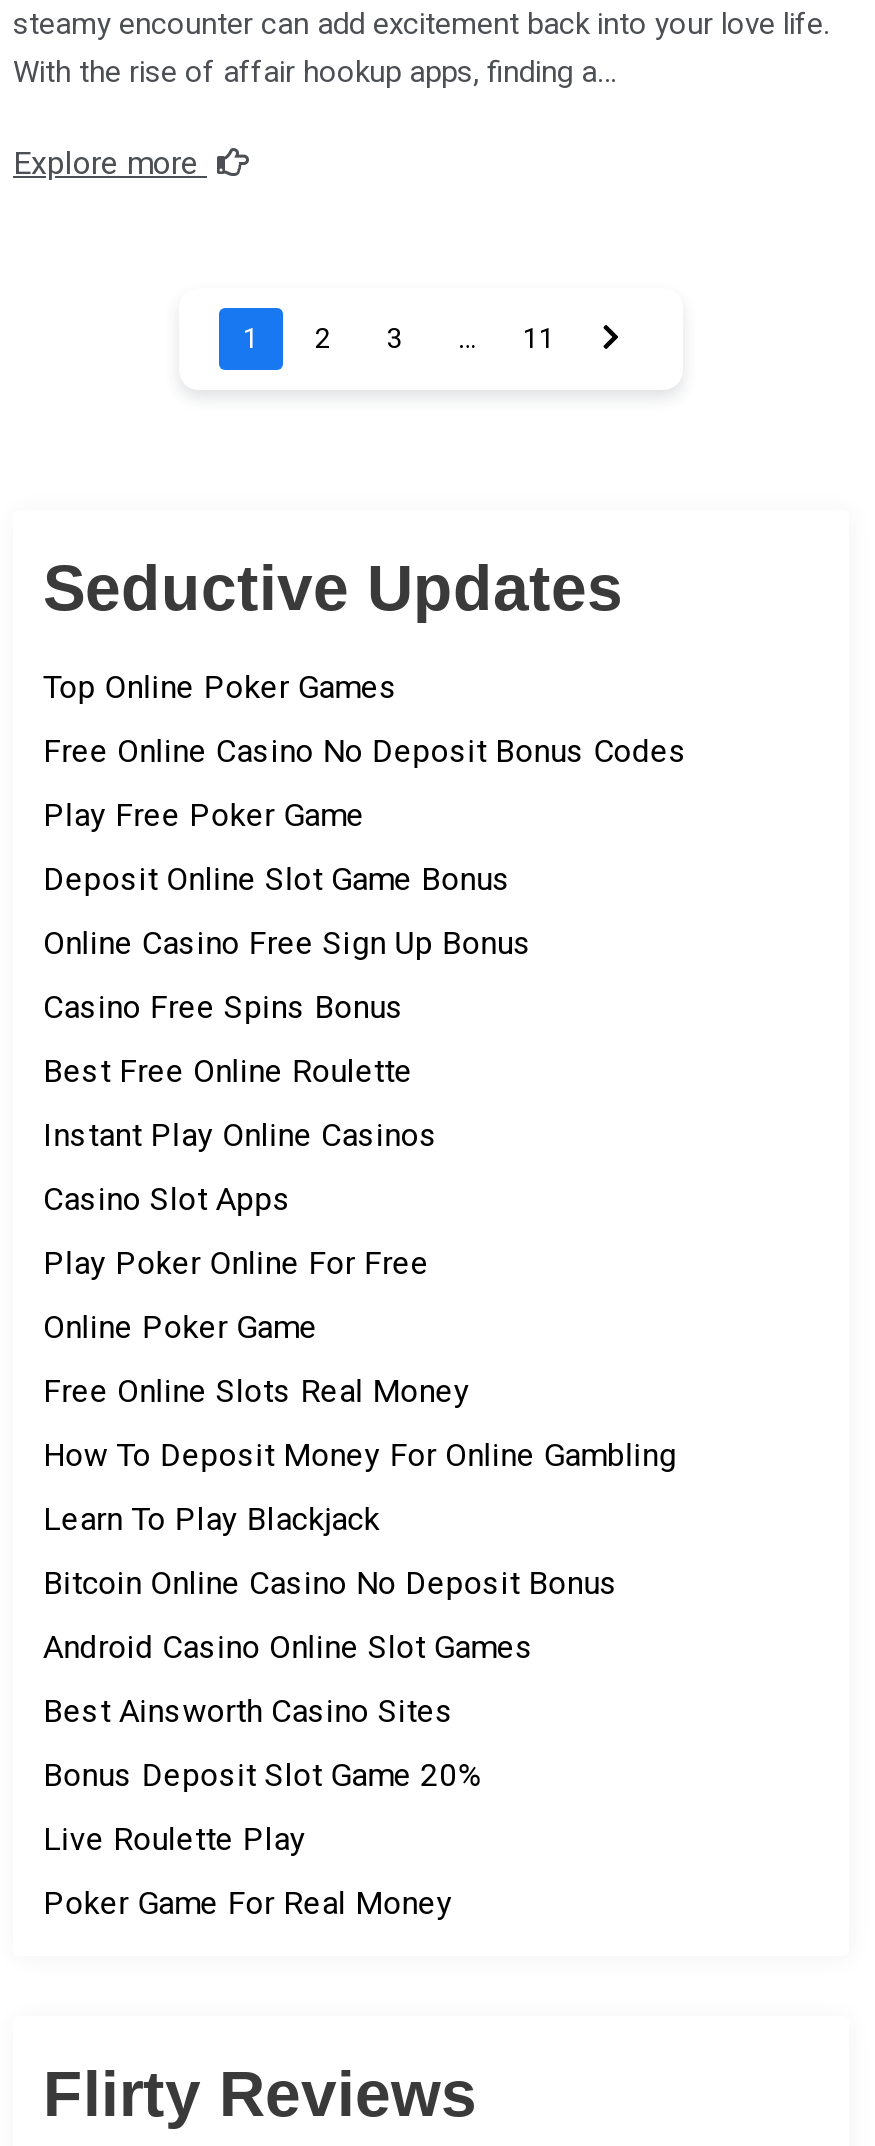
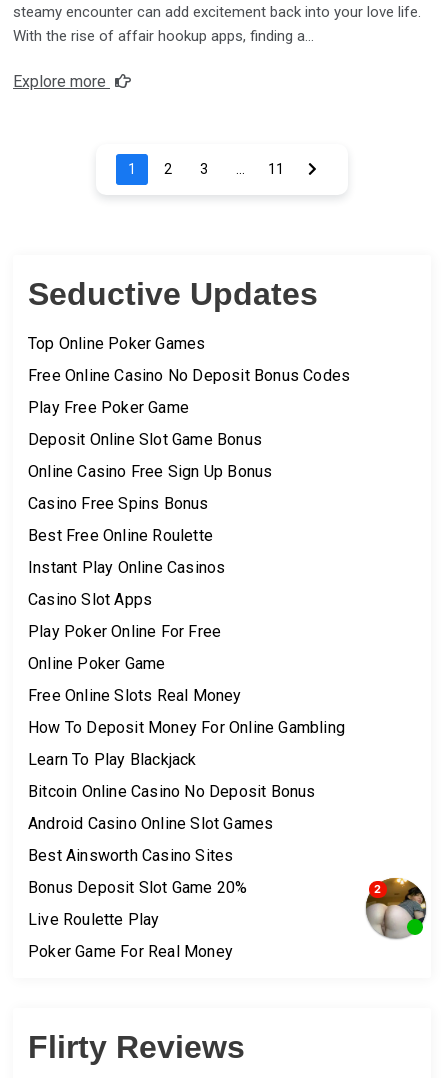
none -> [365,877,427,940] [image]

